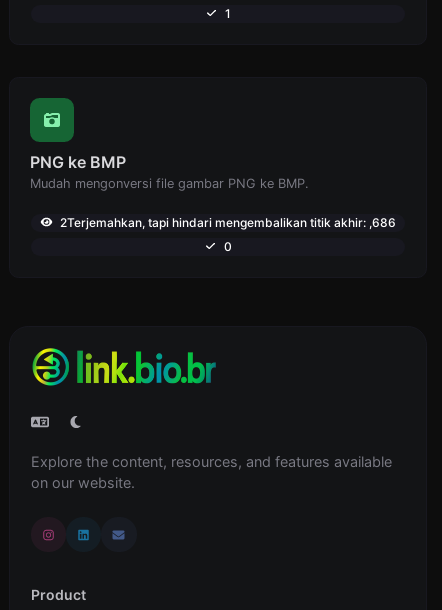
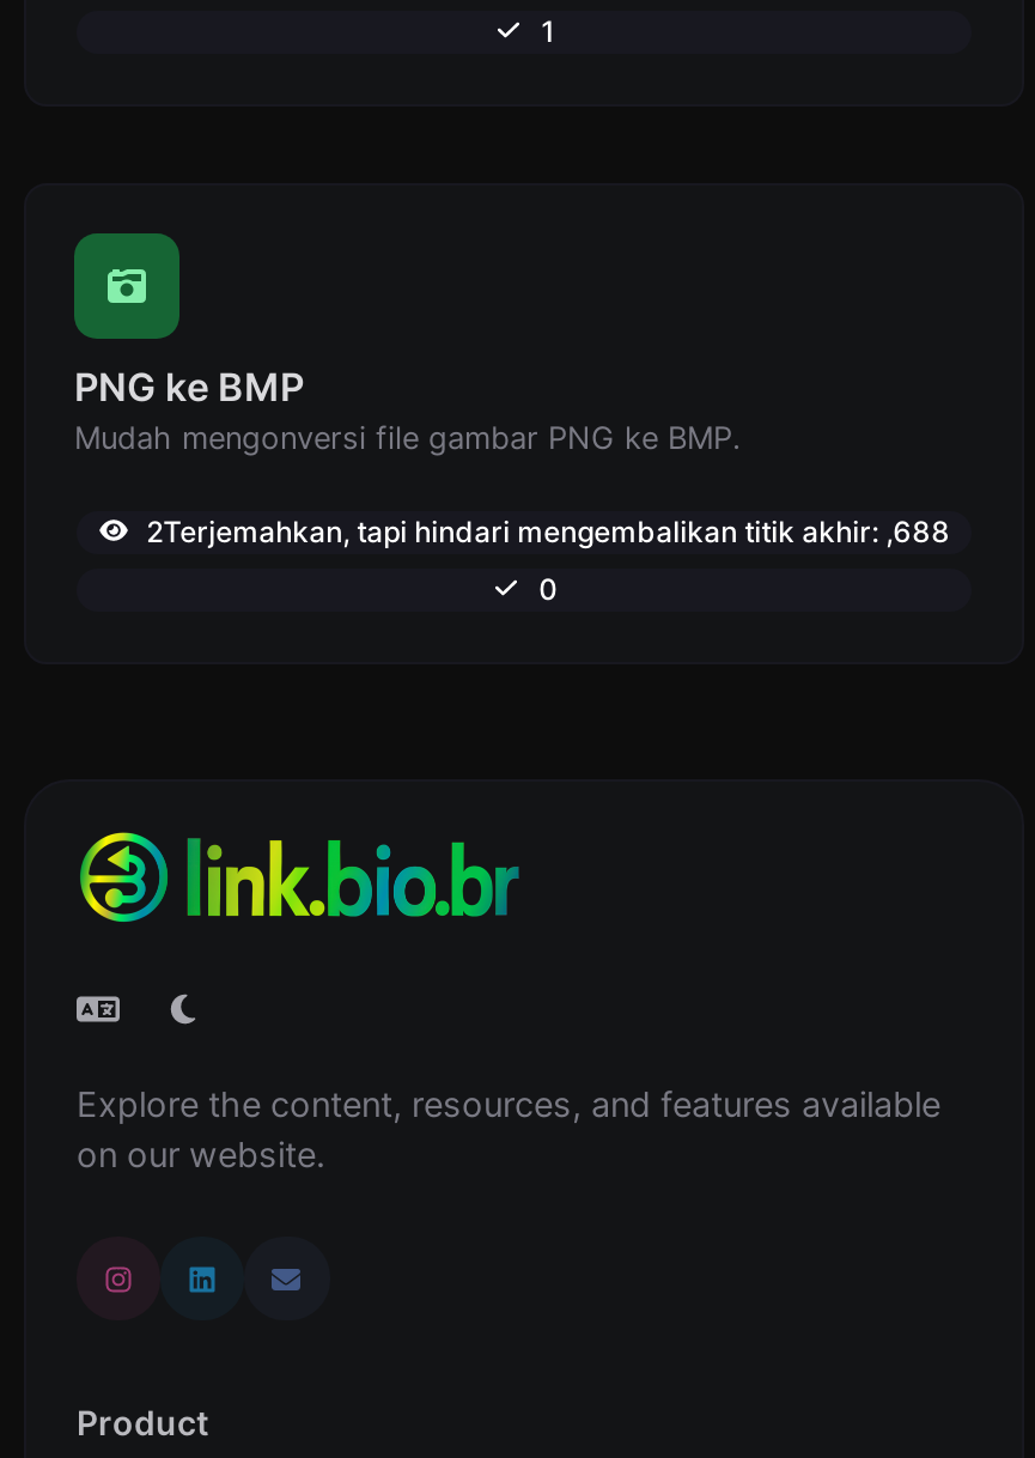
[57,215,396,230] 2Terjemahkan, tapi hindari mengembalikan titik akhir: ,686 -> [139,513,950,548] 2Terjemahkan, tapi hindari mengembalikan titik akhir: ,688

